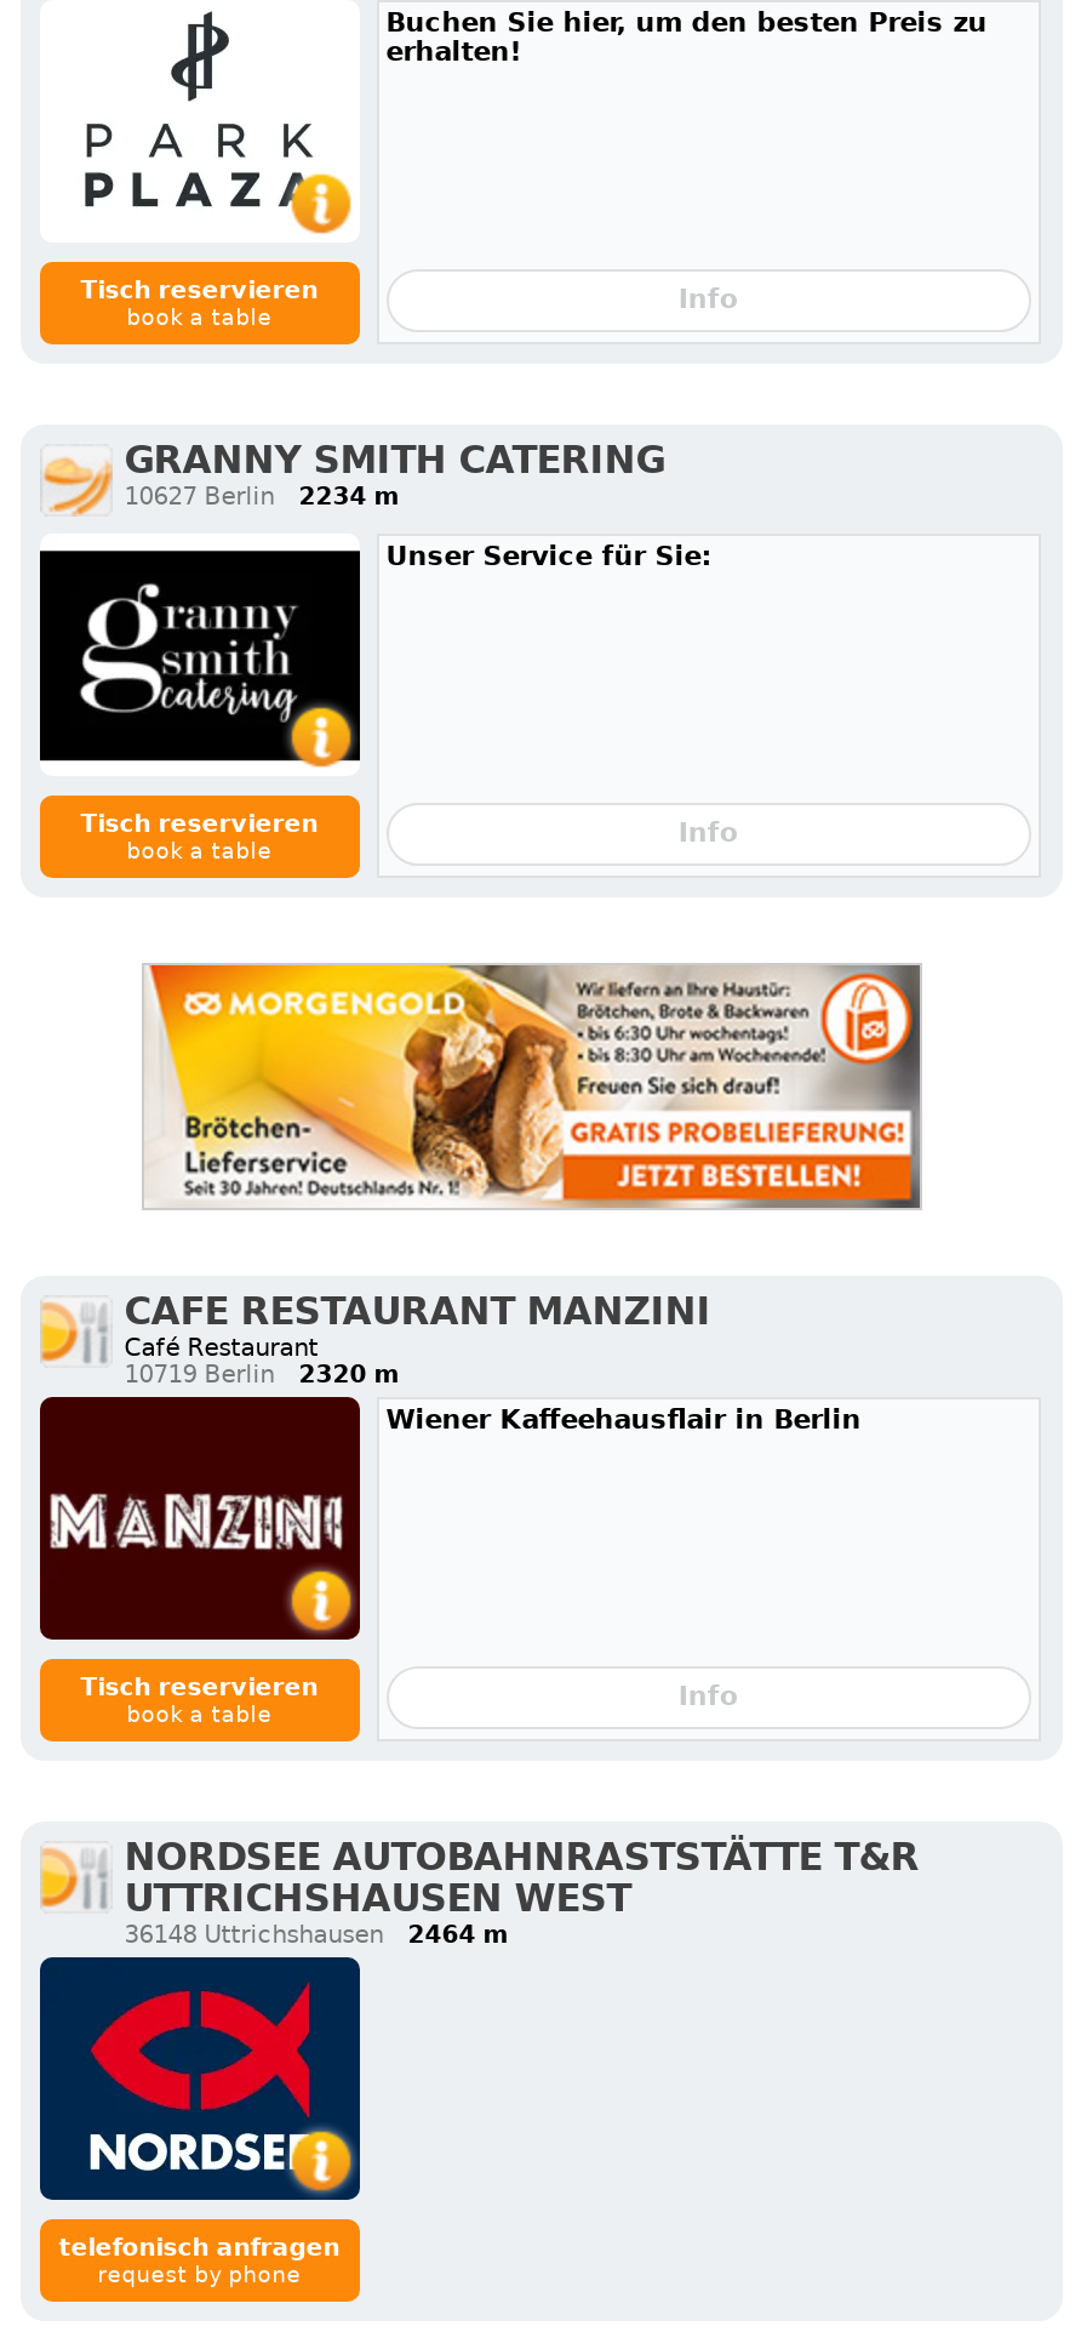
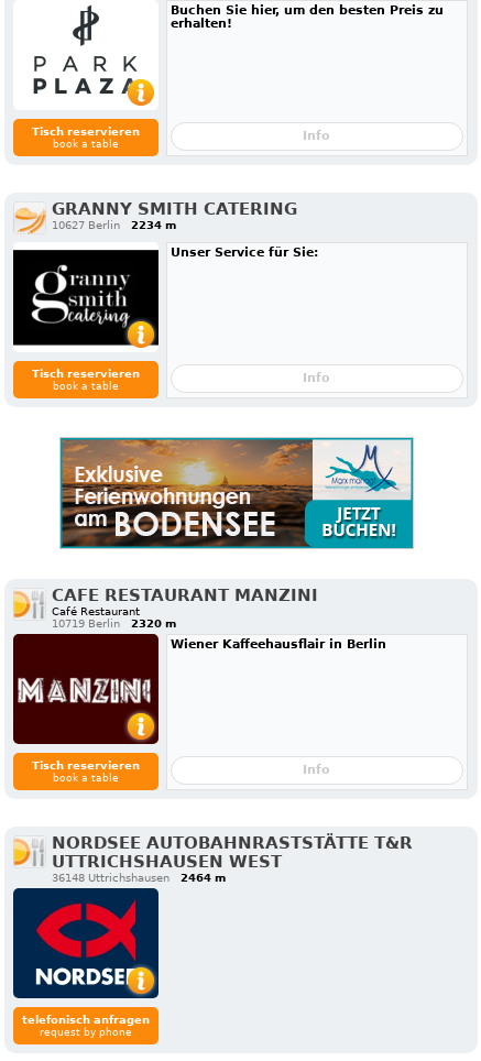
[144,963,922,1210] [image] -> [59,437,414,549] [image]

